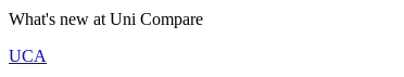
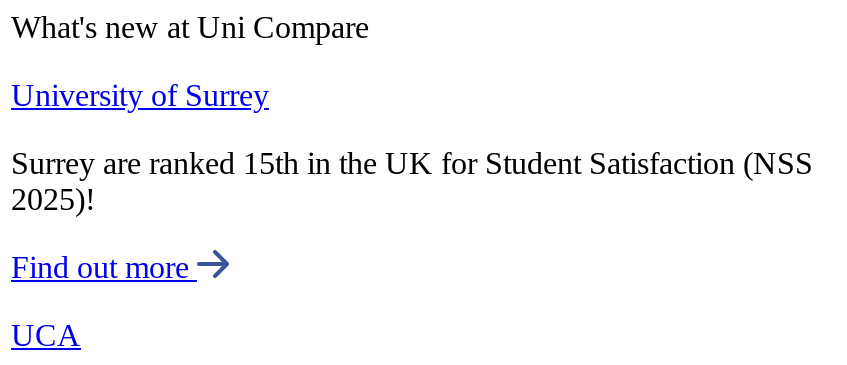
none -> [11,78,813,284] University of Surrey | Surrey are ranked 15th in the UK for Student Satisfaction (NSS | 2025)! | Find out more

